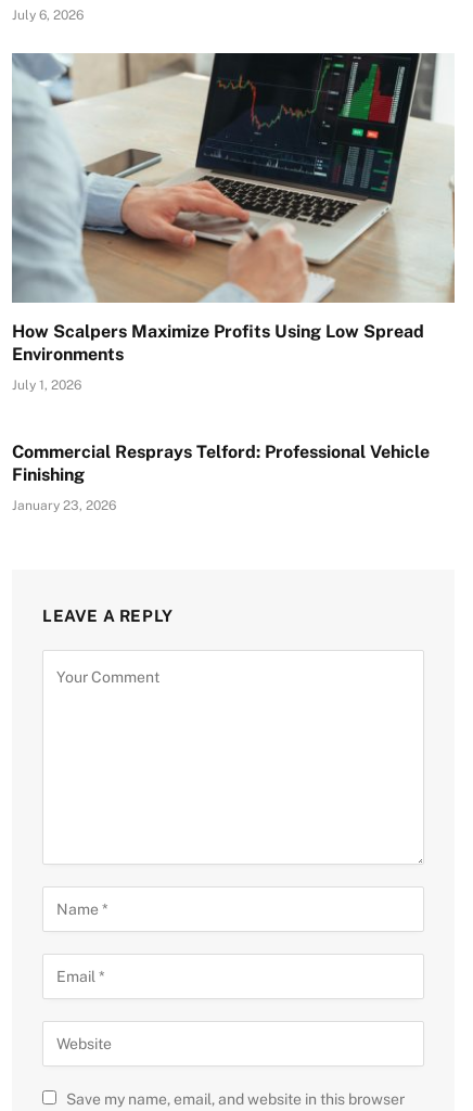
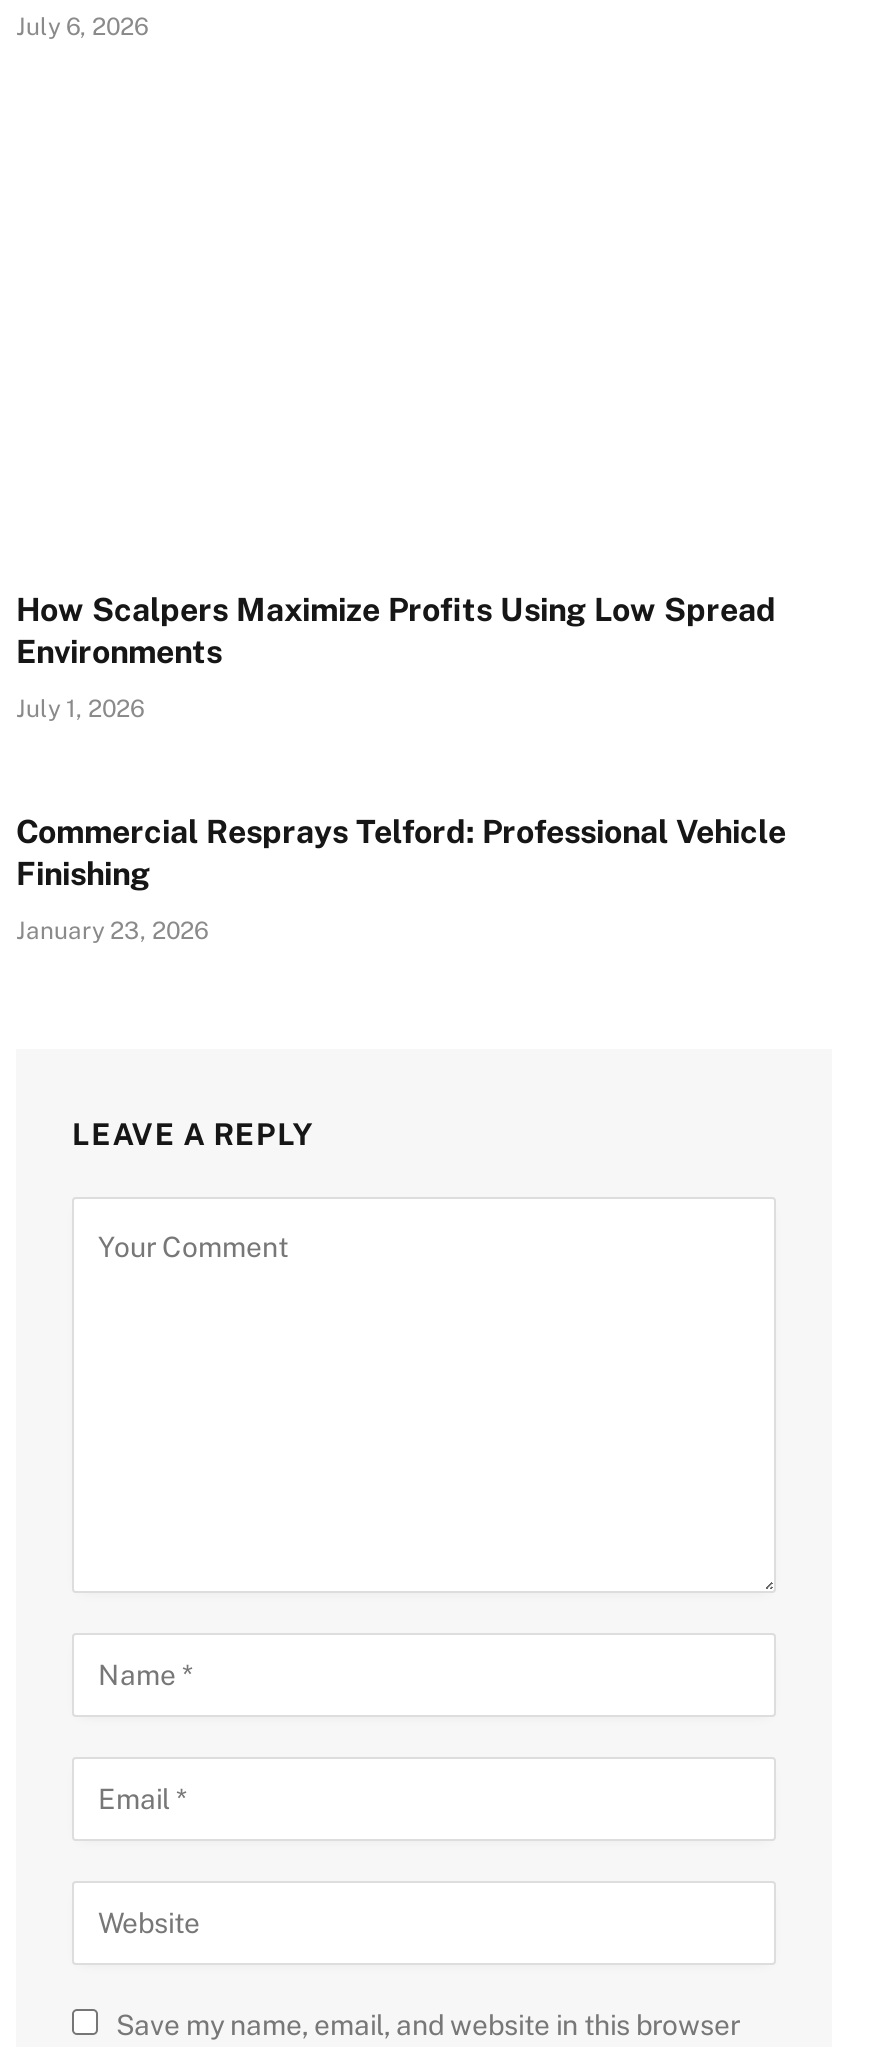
[11,52,456,304] [image] -> none

